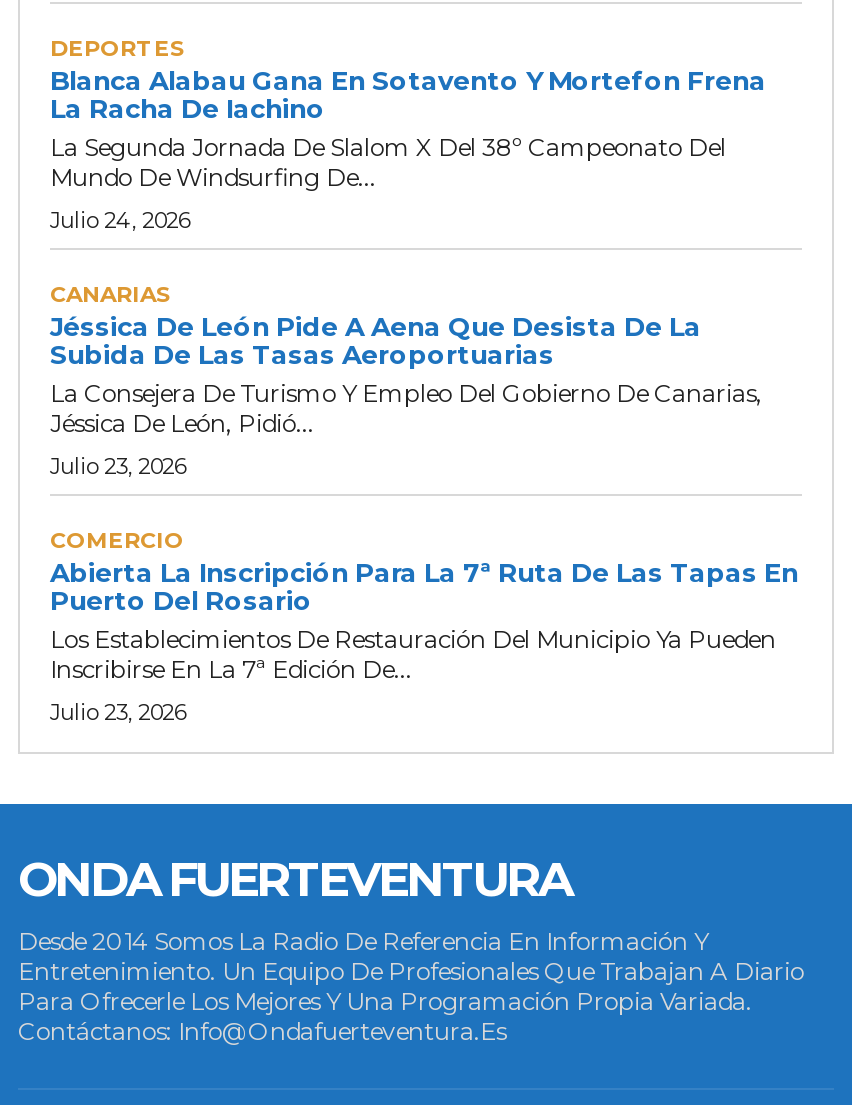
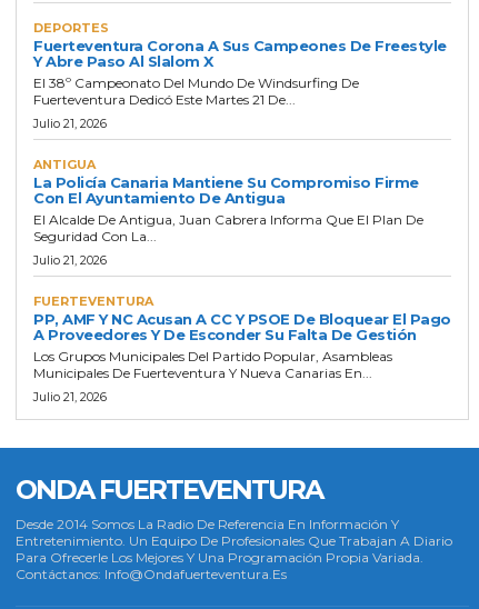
[50,64,766,192] Blanca Alabau Gana En Sotavento Y Mortefon Frena | La Racha De Iachino | La Segunda Jornada De Slalom X Del 38º Campeonato Del | Mundo De Windsurfing De... -> [33,36,446,108] Fuerteventura Corona A Sus Campeones De Freestyle | Y Abre Paso Al Slalom X | El 38º Campeonato Del Mundo De Windsurfing De | Fuerteventura Dedicó Este Martes 21 De...
[50,206,190,234] Julio 24, 2026 -> [33,115,107,131] Julio 21, 2026
[50,280,762,438] CANARIAS | Jéssica De León Pide A Aena Que Desista De La | Subida De Las Tasas Aeroportuarias | La Consejera De Turismo Y Empleo Del Gobierno De Canarias, | Jéssica De León, Pidió... -> [33,156,423,244] ANTIGUA | La Policía Canaria Mantiene Su Compromiso Firme | Con El Ayuntamiento De Antigua | El Alcalde De Antigua, Juan Cabrera Informa Que El Plan De | Seguridad Con La...
[50,452,186,480] Julio 23, 2026 -> [33,252,107,268] Julio 21, 2026
[50,526,798,684] COMERCIO | Abierta La Inscripción Para La 7ª Ruta De Las Tapas En | Puerto Del Rosario | Los Establecimientos De Restauración Del Municipio Ya Pueden | Inscribirse En La 7ª Edición De... -> [33,293,451,381] FUERTEVENTURA | PP, AMF Y NC Acusan A CC Y PSOE De Bloquear El Pago | A Proveedores Y De Esconder Su Falta De Gestión | Los Grupos Municipales Del Partido Popular, Asambleas | Municipales De Fuerteventura Y Nueva Canarias En...
[50,698,186,726] Julio 23, 2026 -> [33,389,107,404] Julio 21, 2026

